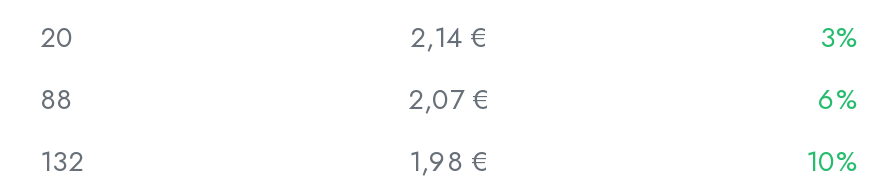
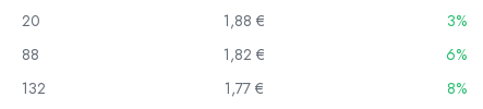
[410,19,486,57] 2,14 € -> [224,11,265,32] 1,88 €
[408,81,488,119] 2,07 € -> [224,45,265,65] 1,82 €
[409,143,487,181] 1,98 € -> [225,78,264,99] 1,77 €
[806,143,856,181] 10% -> [447,78,467,99] 8%

